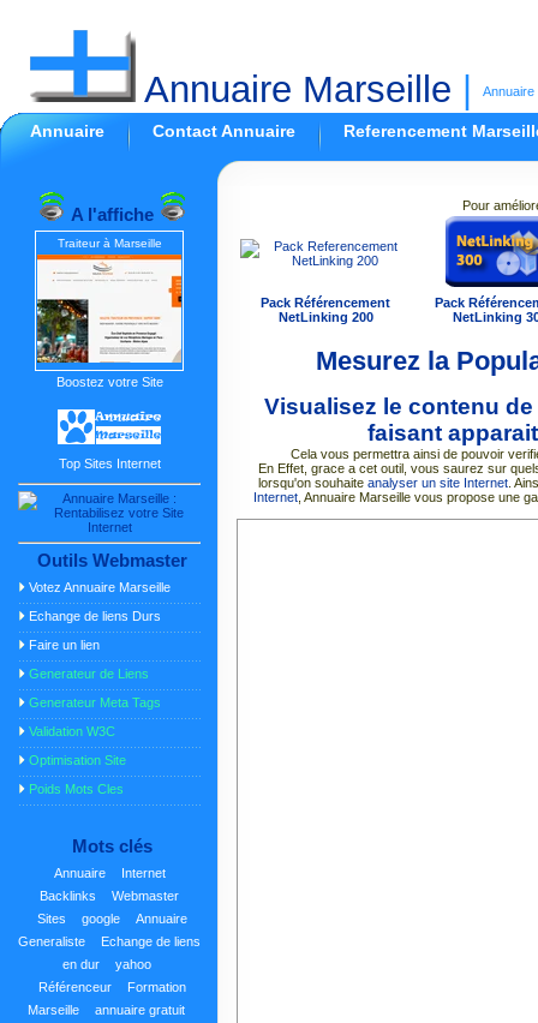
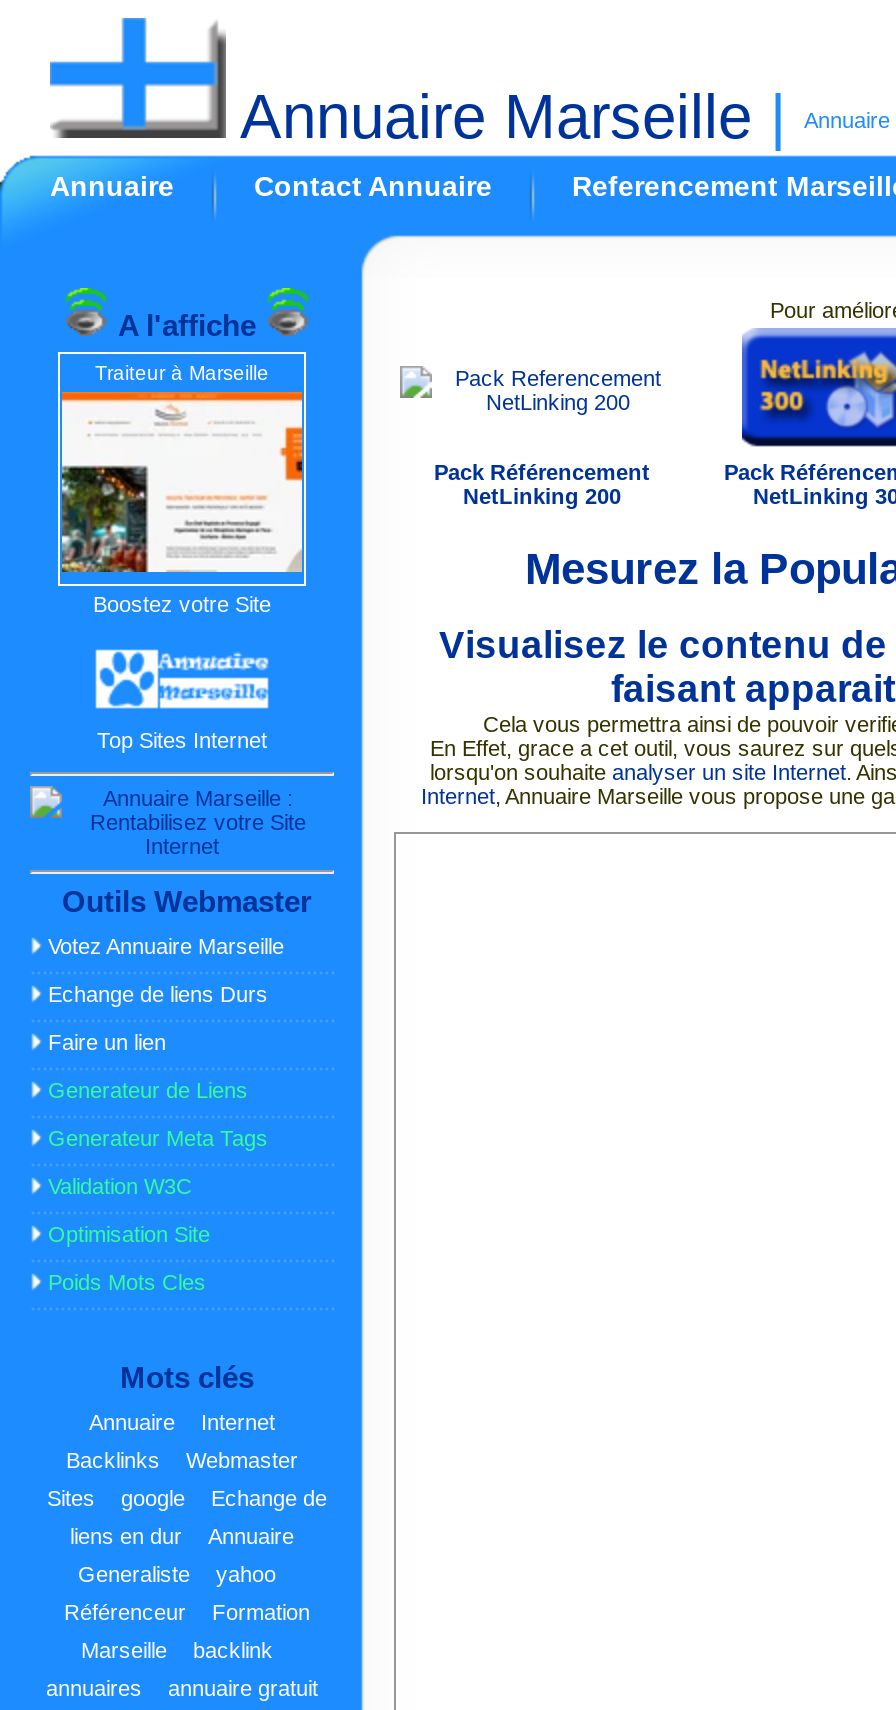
none -> [70,1486,327,1548] Echange de | liens en dur
[62,934,201,971] Echange de liens | en dur -> none
none -> [46,1638,273,1700] backlink | annuaires

